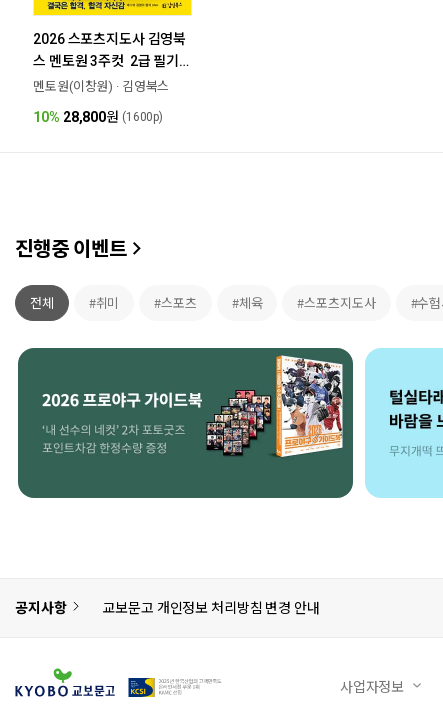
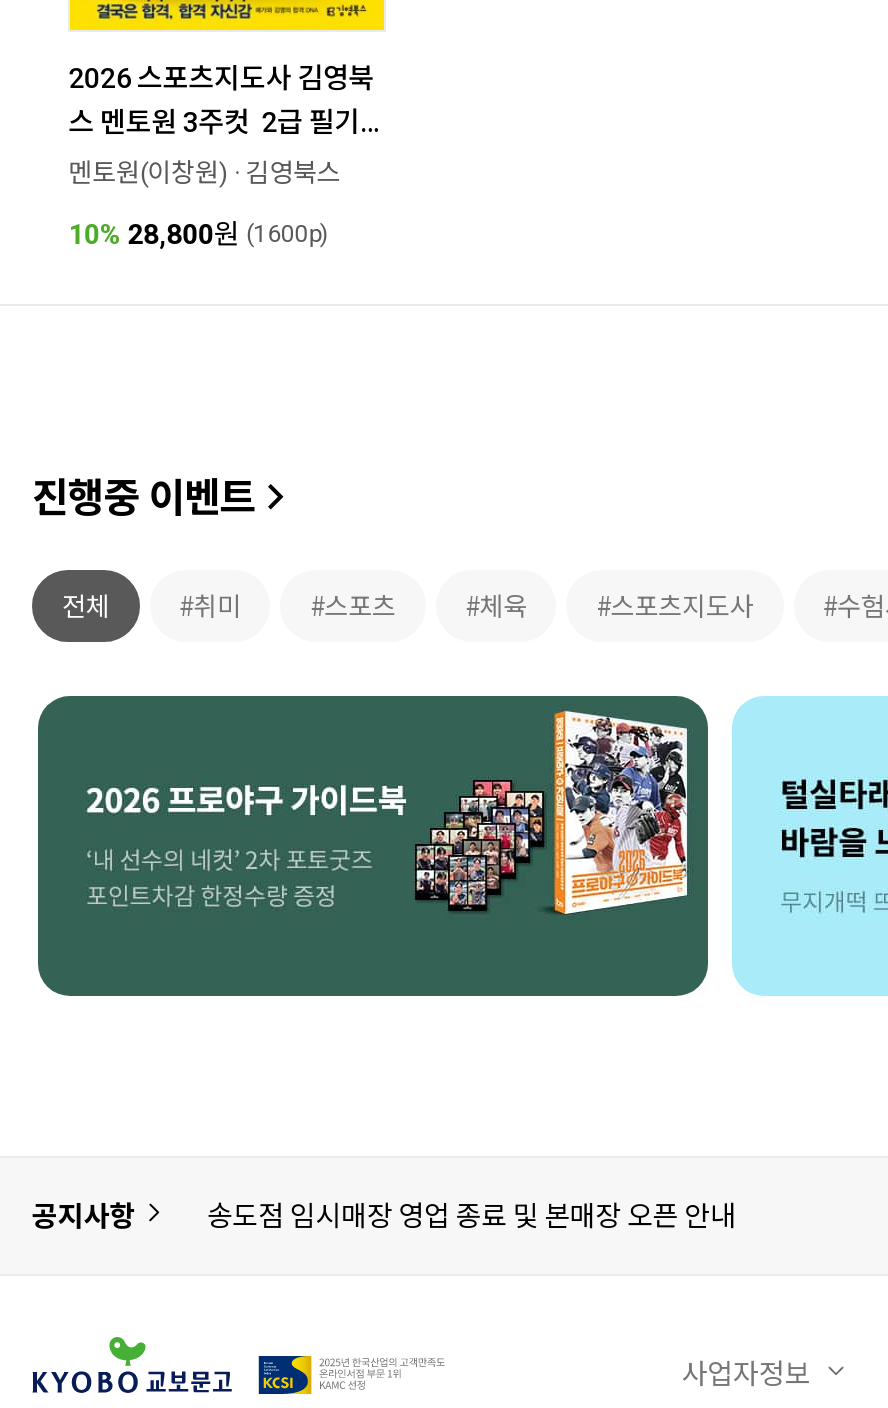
[102,600,320,616] 교보문고 개인정보 처리방침 변경 안내 -> [207,1200,736,1232] 송도점 임시매장 영업 종료 및 본매장 오픈 안내

